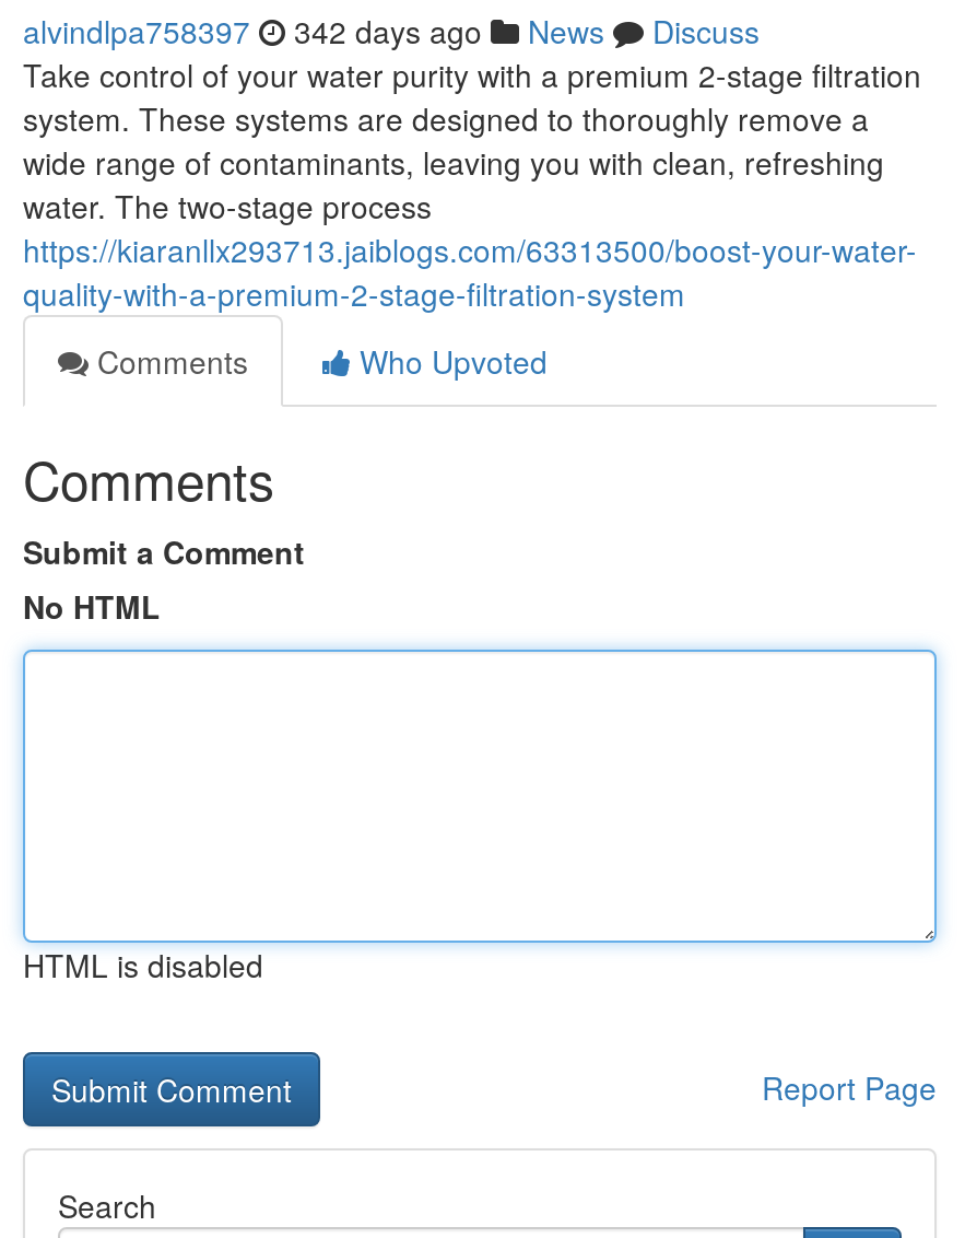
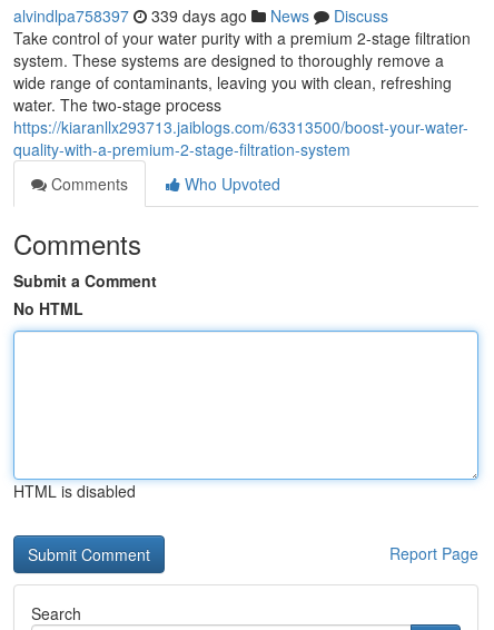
[23,9,760,52] alvindlpa758397 342 days ago News Discuss -> [13,4,388,27] alvindlpa758397 339 days ago News Discuss

